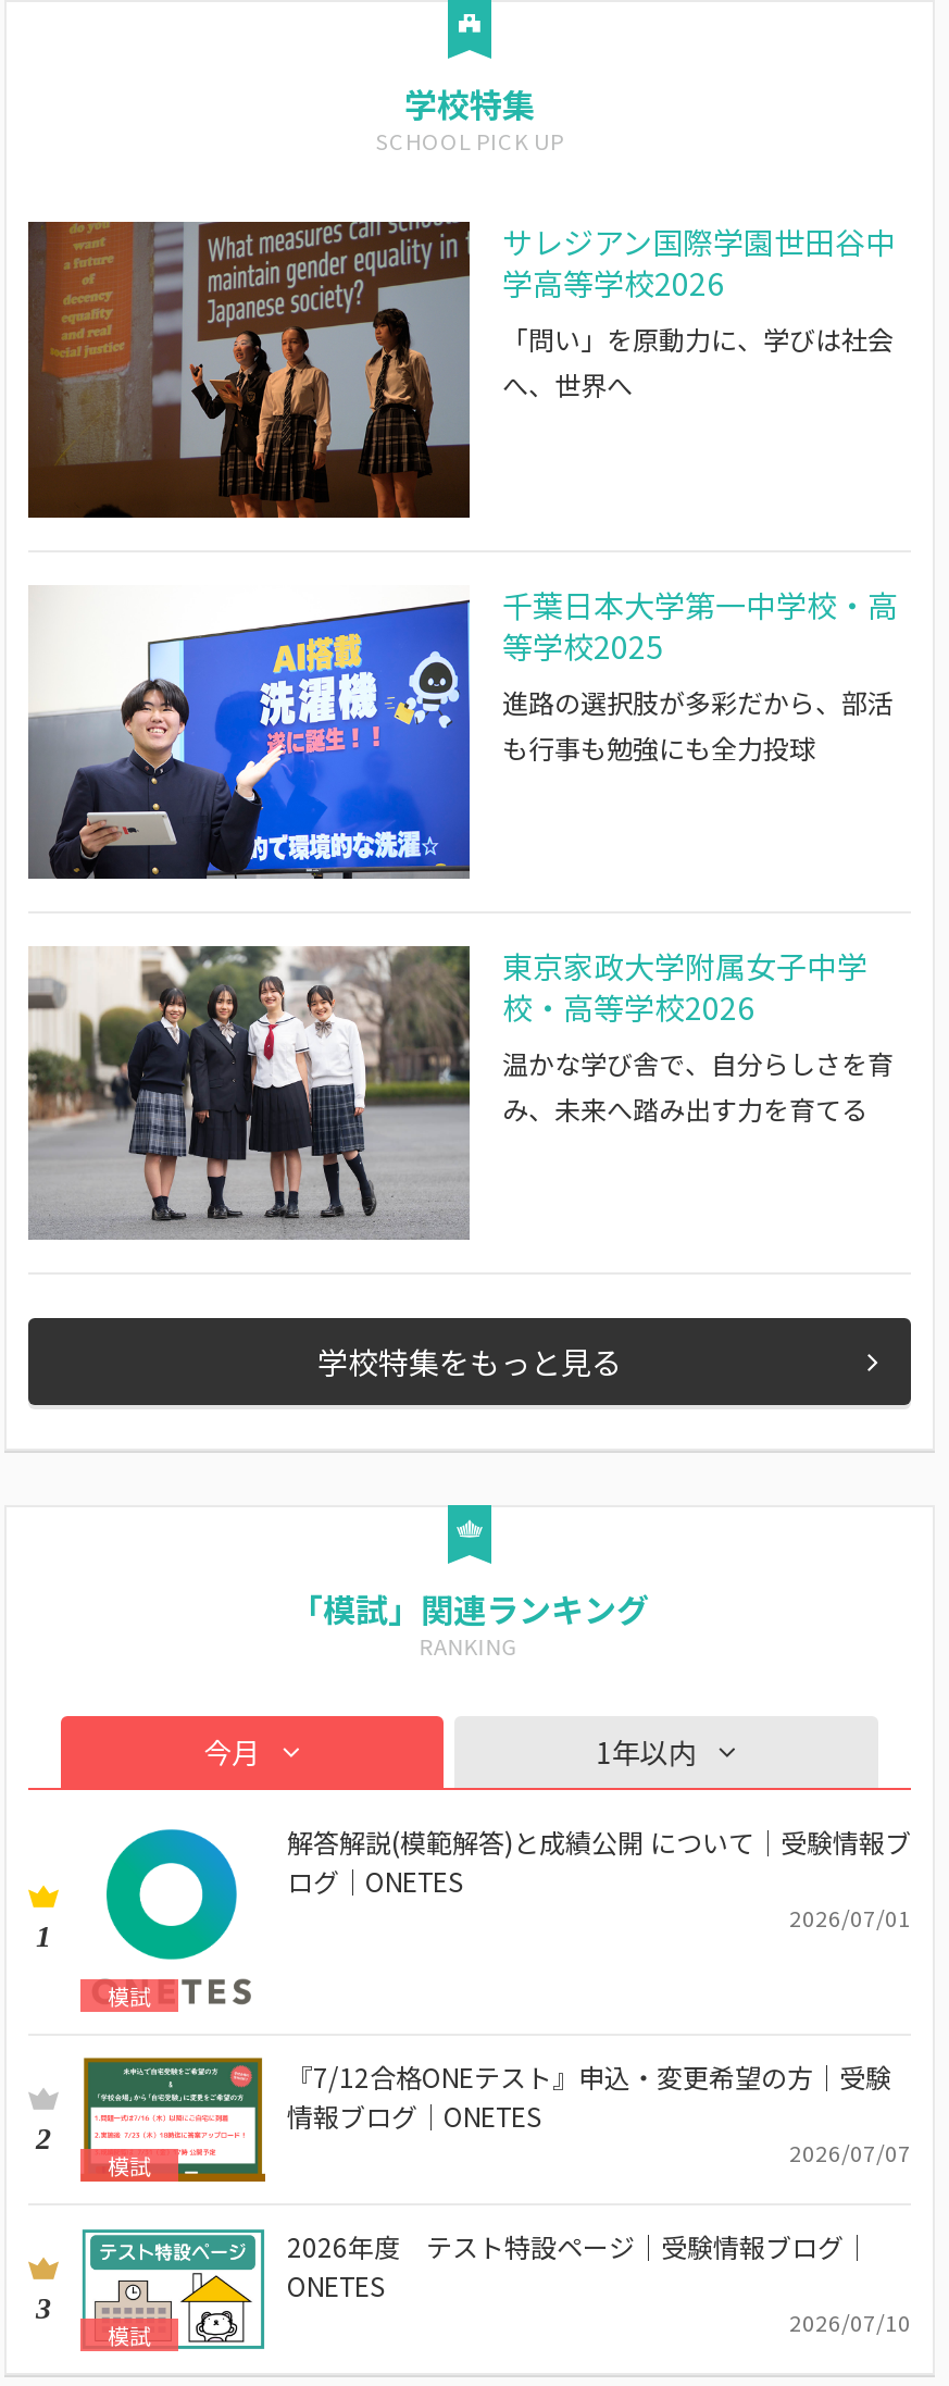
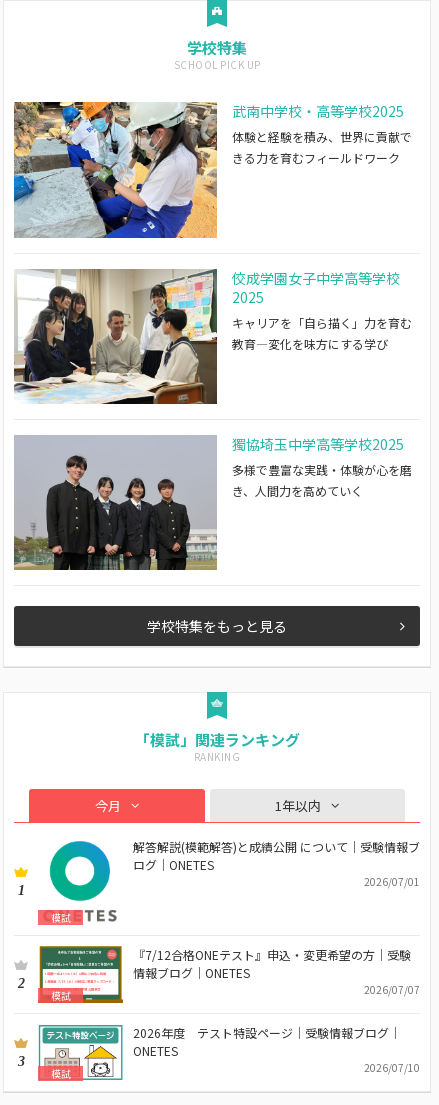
[26,220,896,520] [image] | サレジアン国際学園世田谷中 | 学高等学校2026 | 「問い」を原動力に、学びは社会 | へ、世界へ -> [13,101,412,239] [image] | 武南中学校・高等学校2025 | 体験と経験を積み、世界に貢献で | きる力を育むフィールドワーク
[26,582,898,881] [image] | 千葉日本大学第一中学校・高 | 等学校2025 | 進路の選択肢が多彩だから、部活 | も行事も勉強にも全力投球 -> [14,268,412,405] [image] | 佼成学園女子中学高等学校 | 2025 | キャリアを「自ら描く」力を育む | 教育―変化を味方にする学び
[28,944,894,1240] [image] | 東京家政大学附属女子中学 | 校・高等学校2026 | 温かな学び舎で、自分らしさを育 | み、未来へ踏み出す力を育てる -> [14,434,412,570] [image] | 獨協埼玉中学高等学校2025 | 多様で豊富な実践・体験が心を磨 | き、人間力を高めていく

